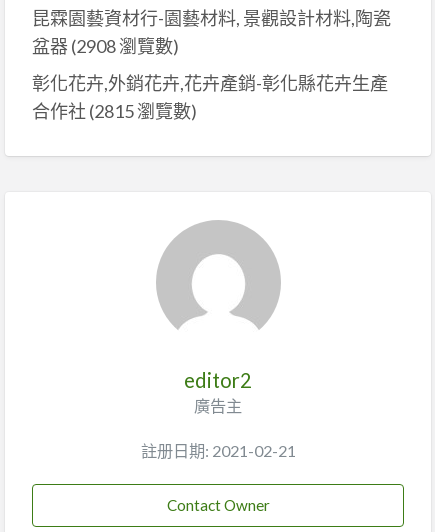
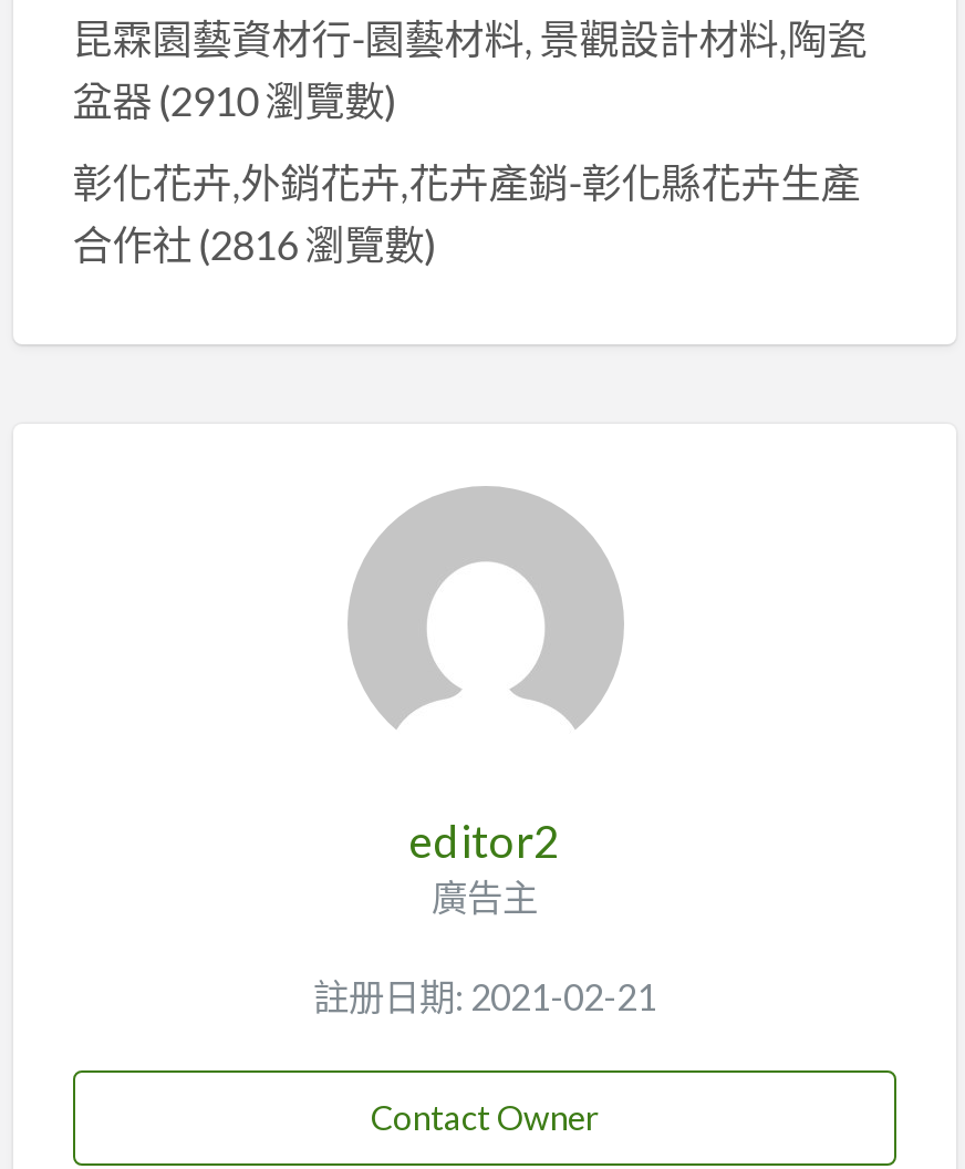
[32,35,179,57] 盆器(2908 瀏覽數) -> [72,77,398,126] 盆器(2910 瀏覽數)
[32,100,197,122] 合作社(2815 瀏覽數) -> [72,220,438,269] 合作社(2816 瀏覽數)

